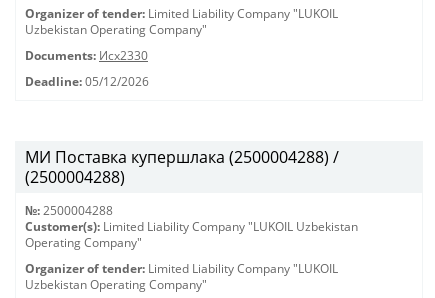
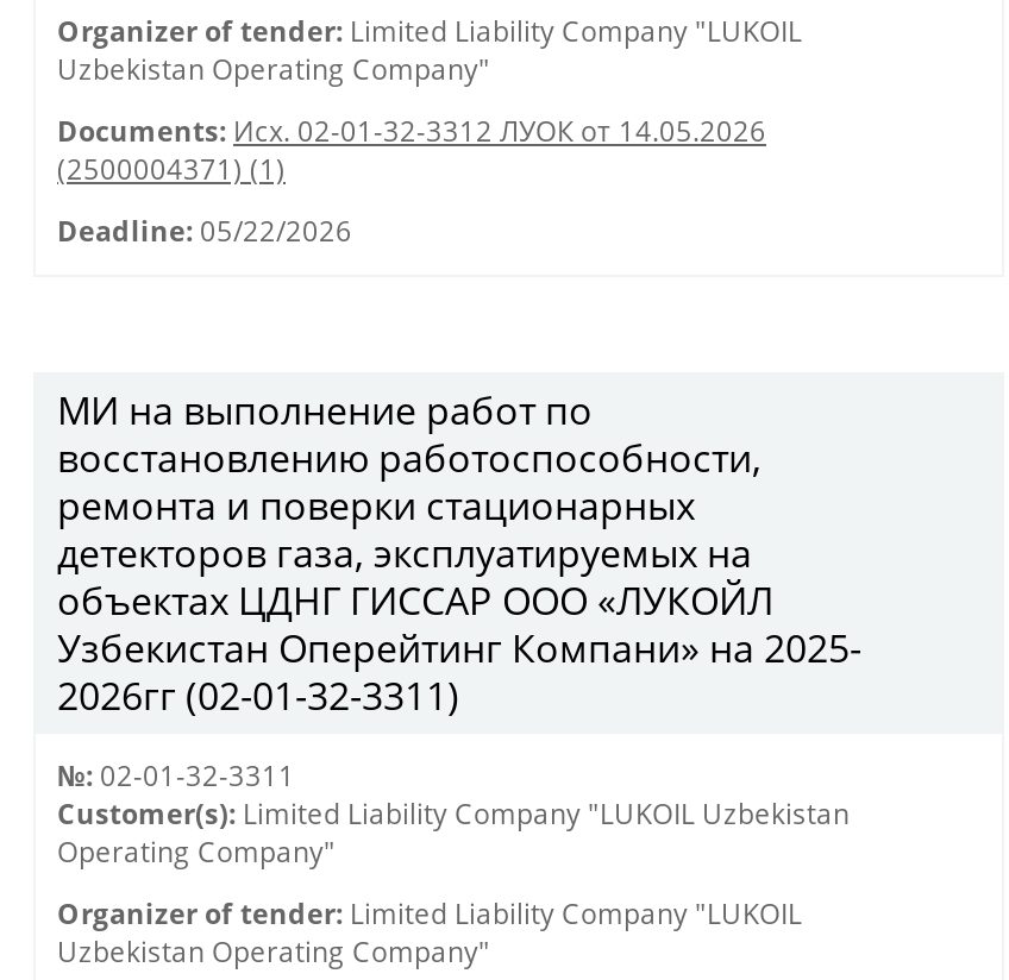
[25,48,148,63] Documents: Исх2330 -> [57,113,766,187] Documents: Исх. 02-01-32-3312 ЛУОК от 14.05.2026 | (2500004371) (1)
[25,74,149,89] Deadline: 05/12/2026 -> [57,213,352,249] Deadline: 05/22/2026
[25,146,339,188] МИ Поставка купершлака (2500004288) / | (2500004288) -> [57,384,861,722] МИ на выполнение работ по | восстановлению работоспособности, | ремонта и поверки стационарных | детекторов газа, эксплуатируемых на | объектах ЦДНГ ГИССАР ООО «ЛУКОЙЛ | Узбекистан Оперейтинг Компани» на 2025- | 2026гг (02-01-32-3311)
[25,203,113,218] №: 2500004288 -> [57,758,295,793] №: 02-01-32-3311

